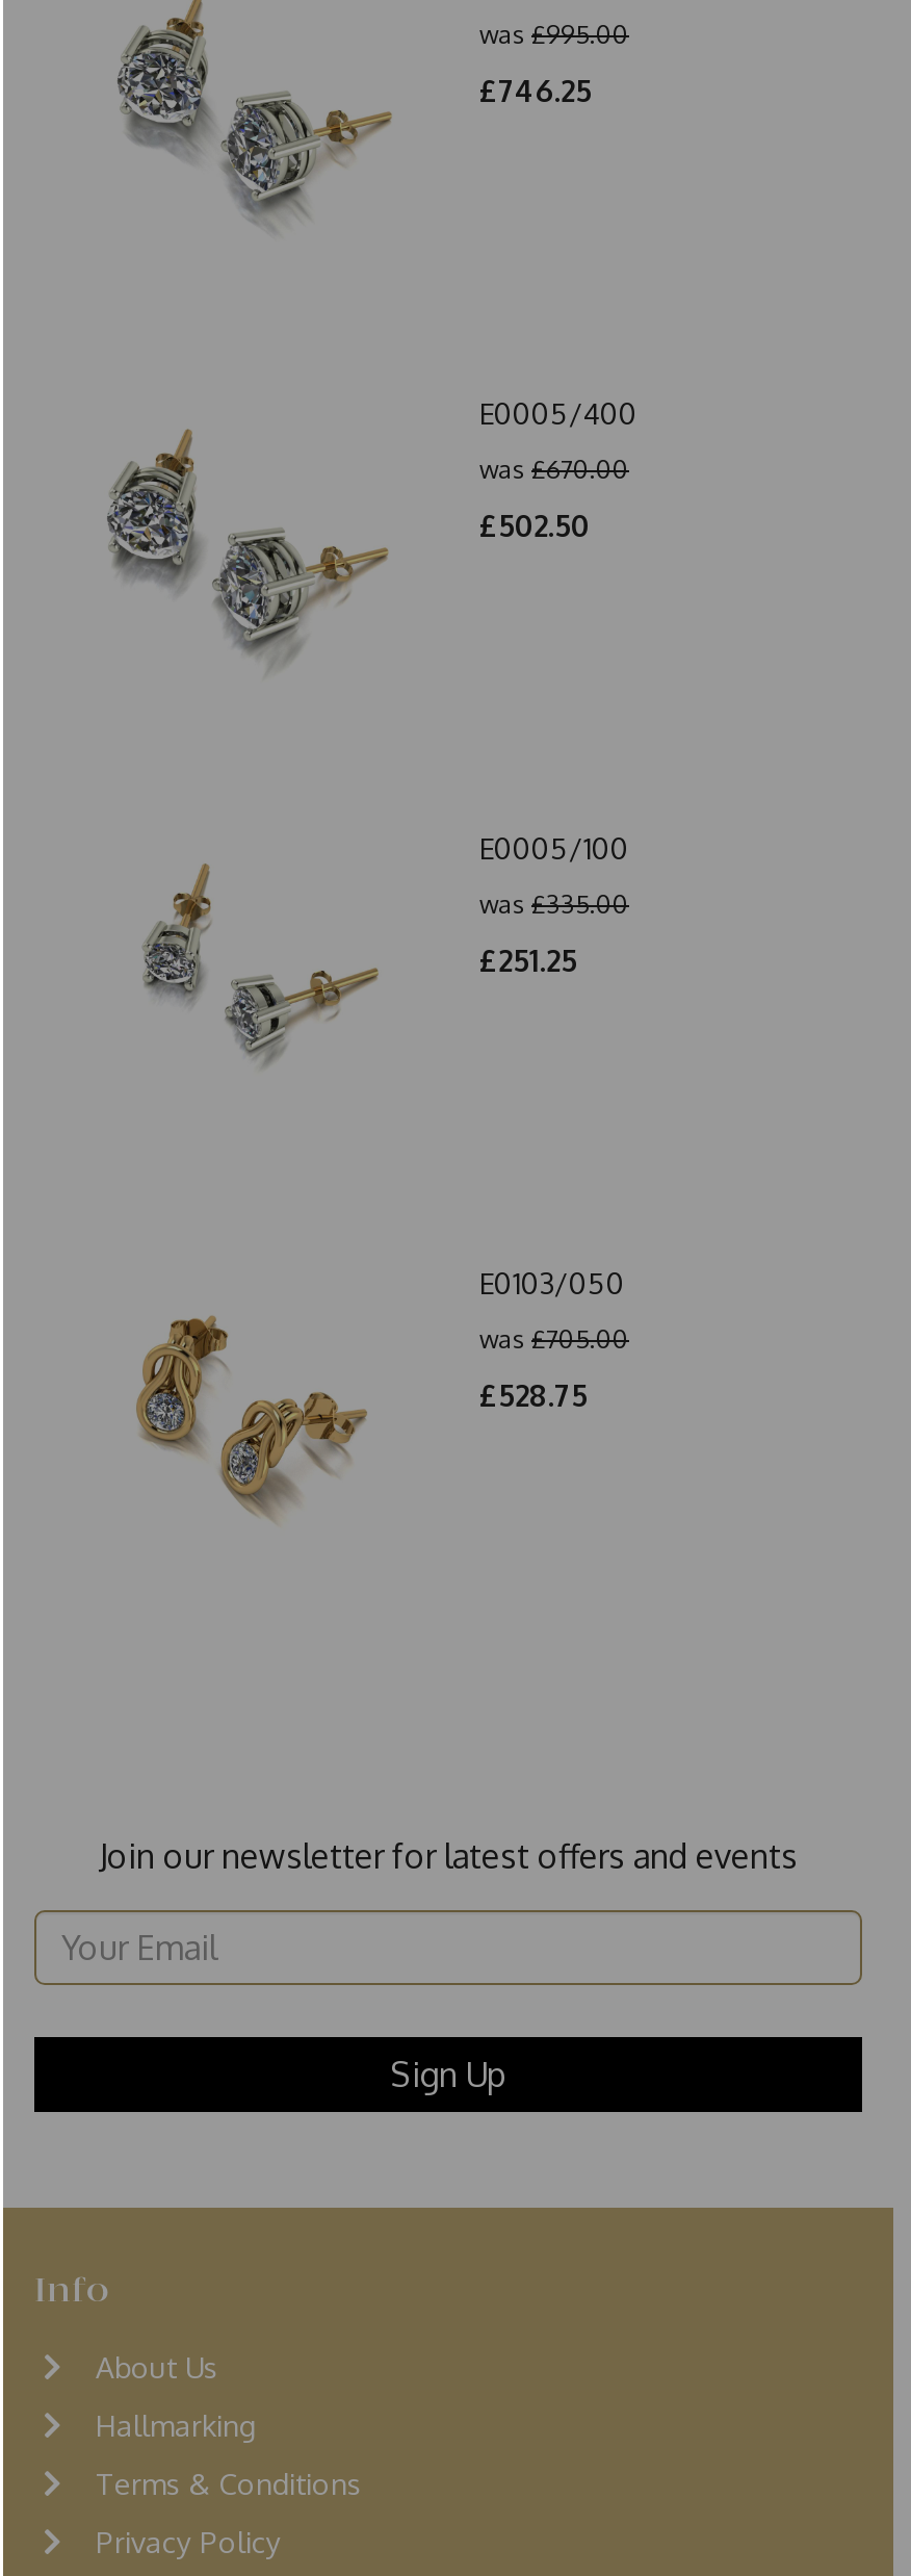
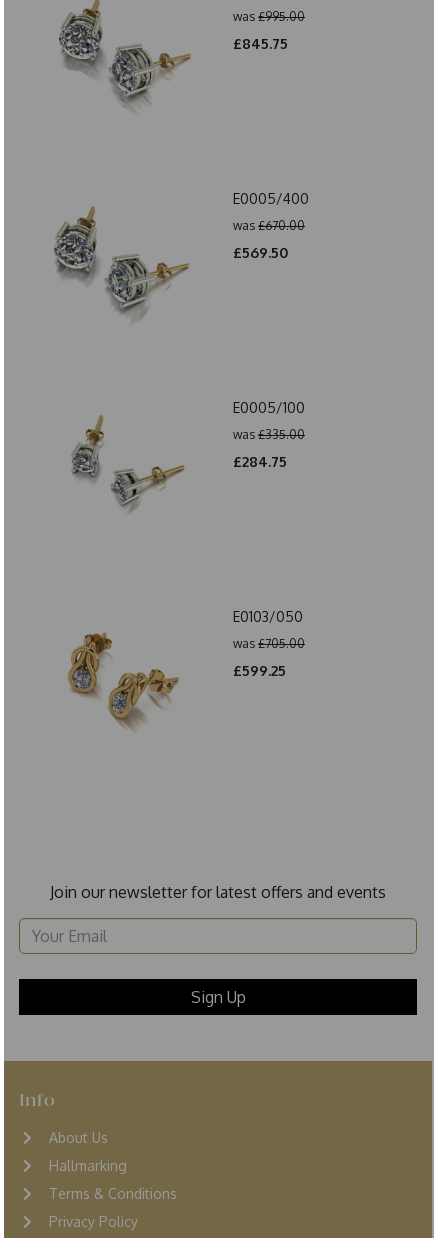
[479,72,592,107] £746.25 -> [233,34,288,51] £845.75
[479,507,590,542] £502.50 -> [233,243,288,260] £569.50
[479,942,577,977] £251.25 -> [233,452,287,469] £284.75
[479,1376,588,1412] £528.75 -> [233,661,286,678] £599.25

